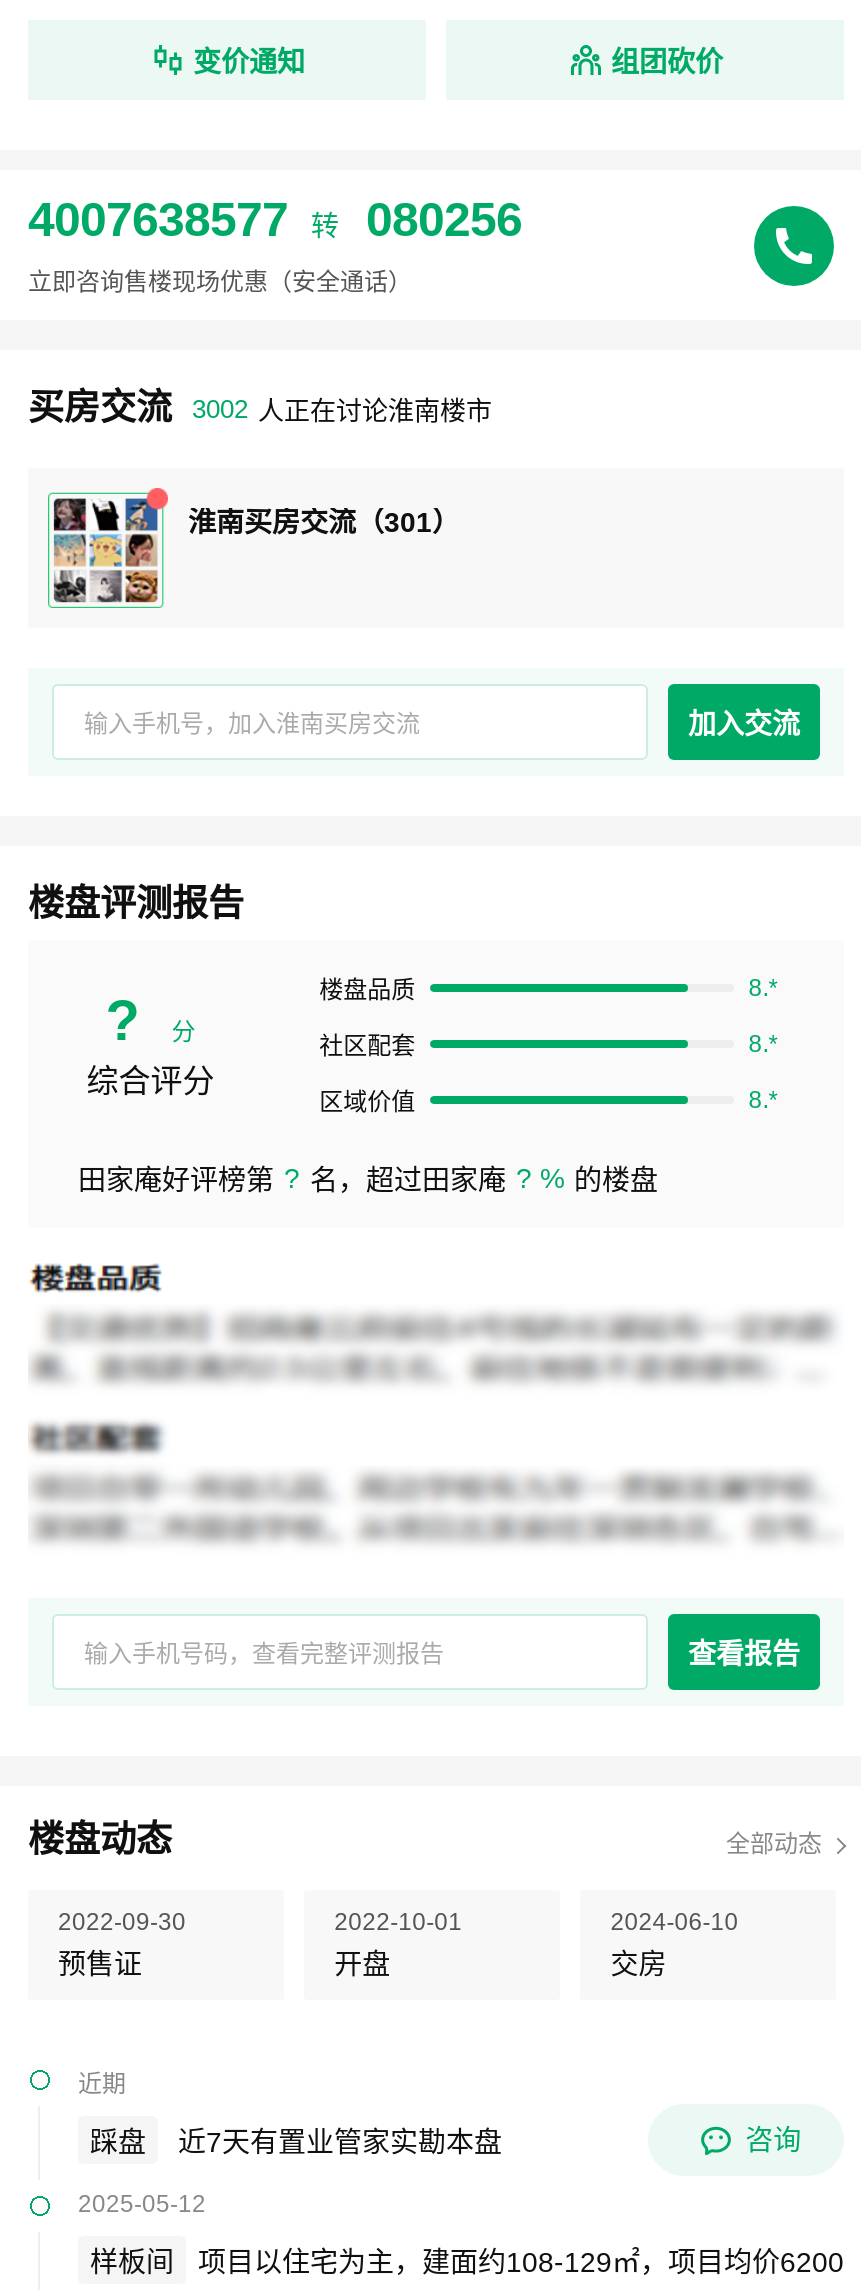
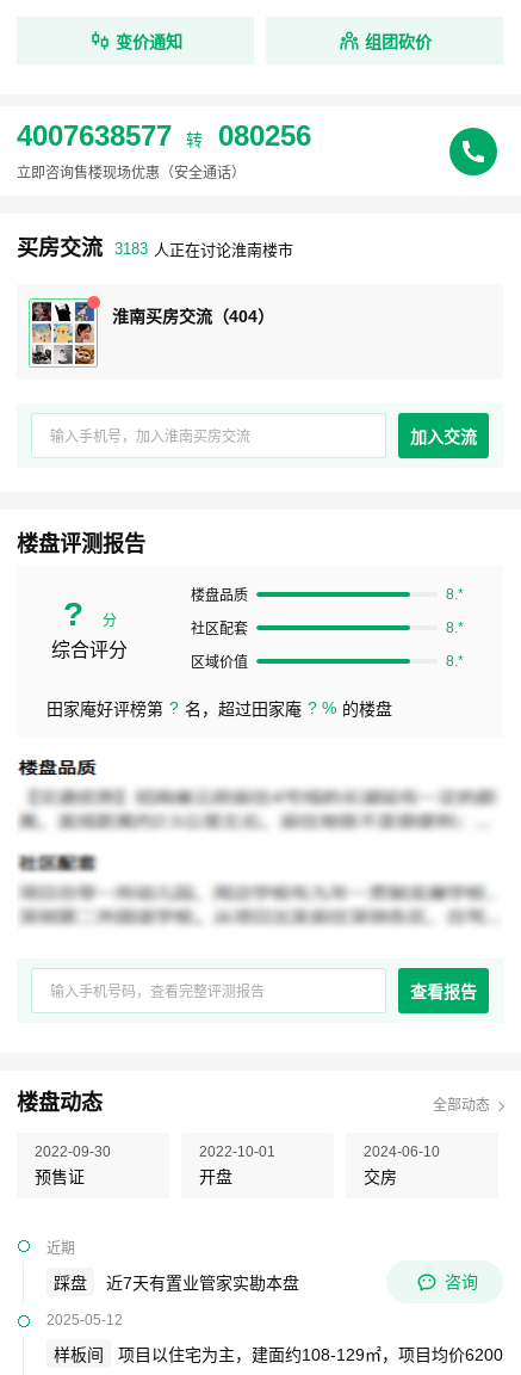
[192,393,492,425] 3002 人正在讨论淮南楼市 -> [114,239,293,258] 3183 人正在讨论淮南楼市
[188,505,460,537] 淮南买房交流（301） -> [112,306,274,325] 淮南买房交流（404）

